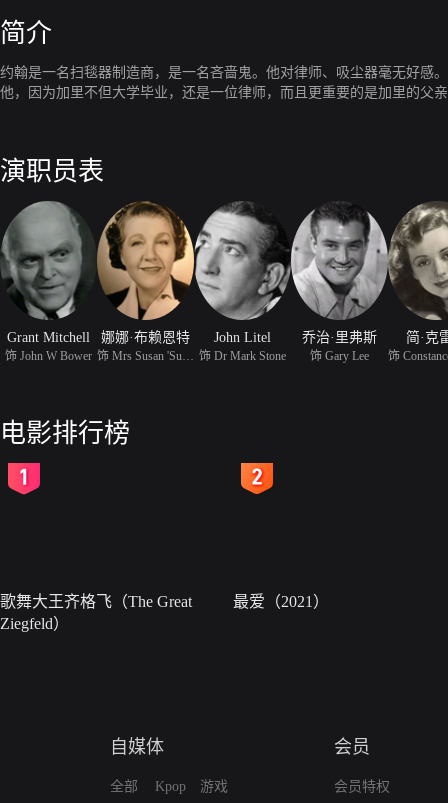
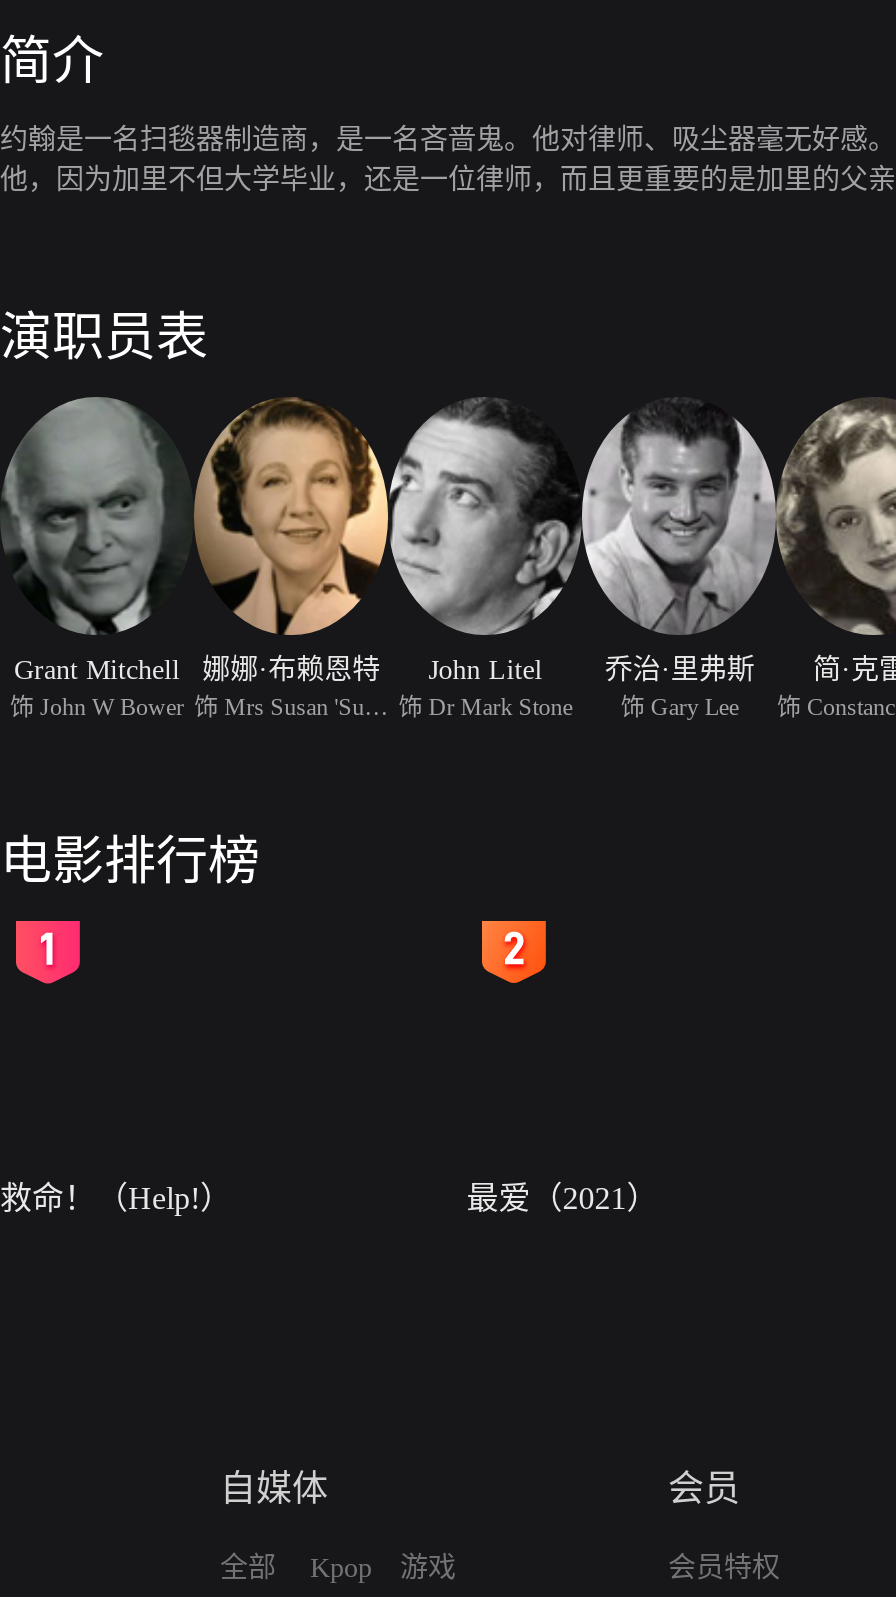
[0,593,192,632] 歌舞大王齐格飞（The Great | Ziegfeld） -> [0,1181,232,1215] 救命！（Help!）

